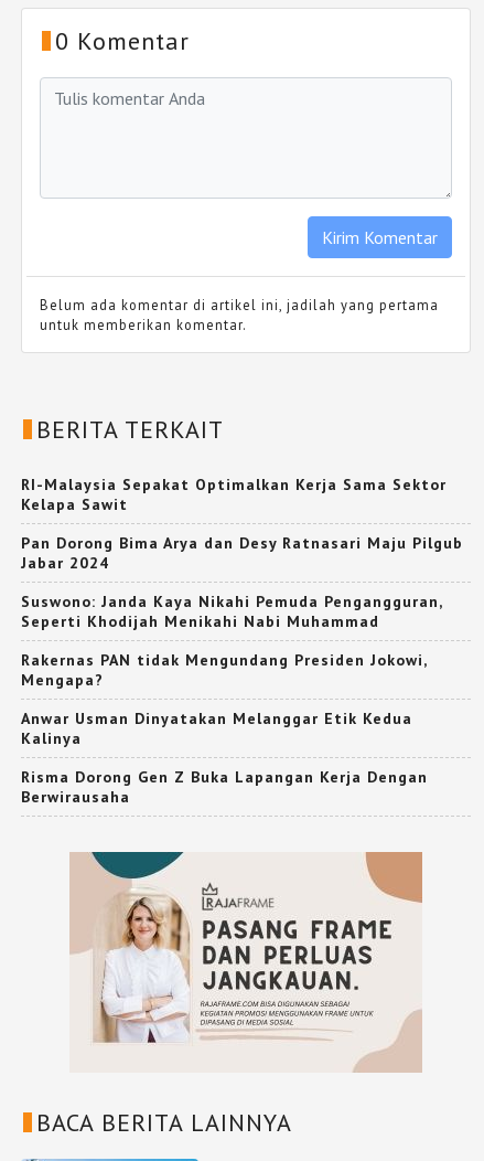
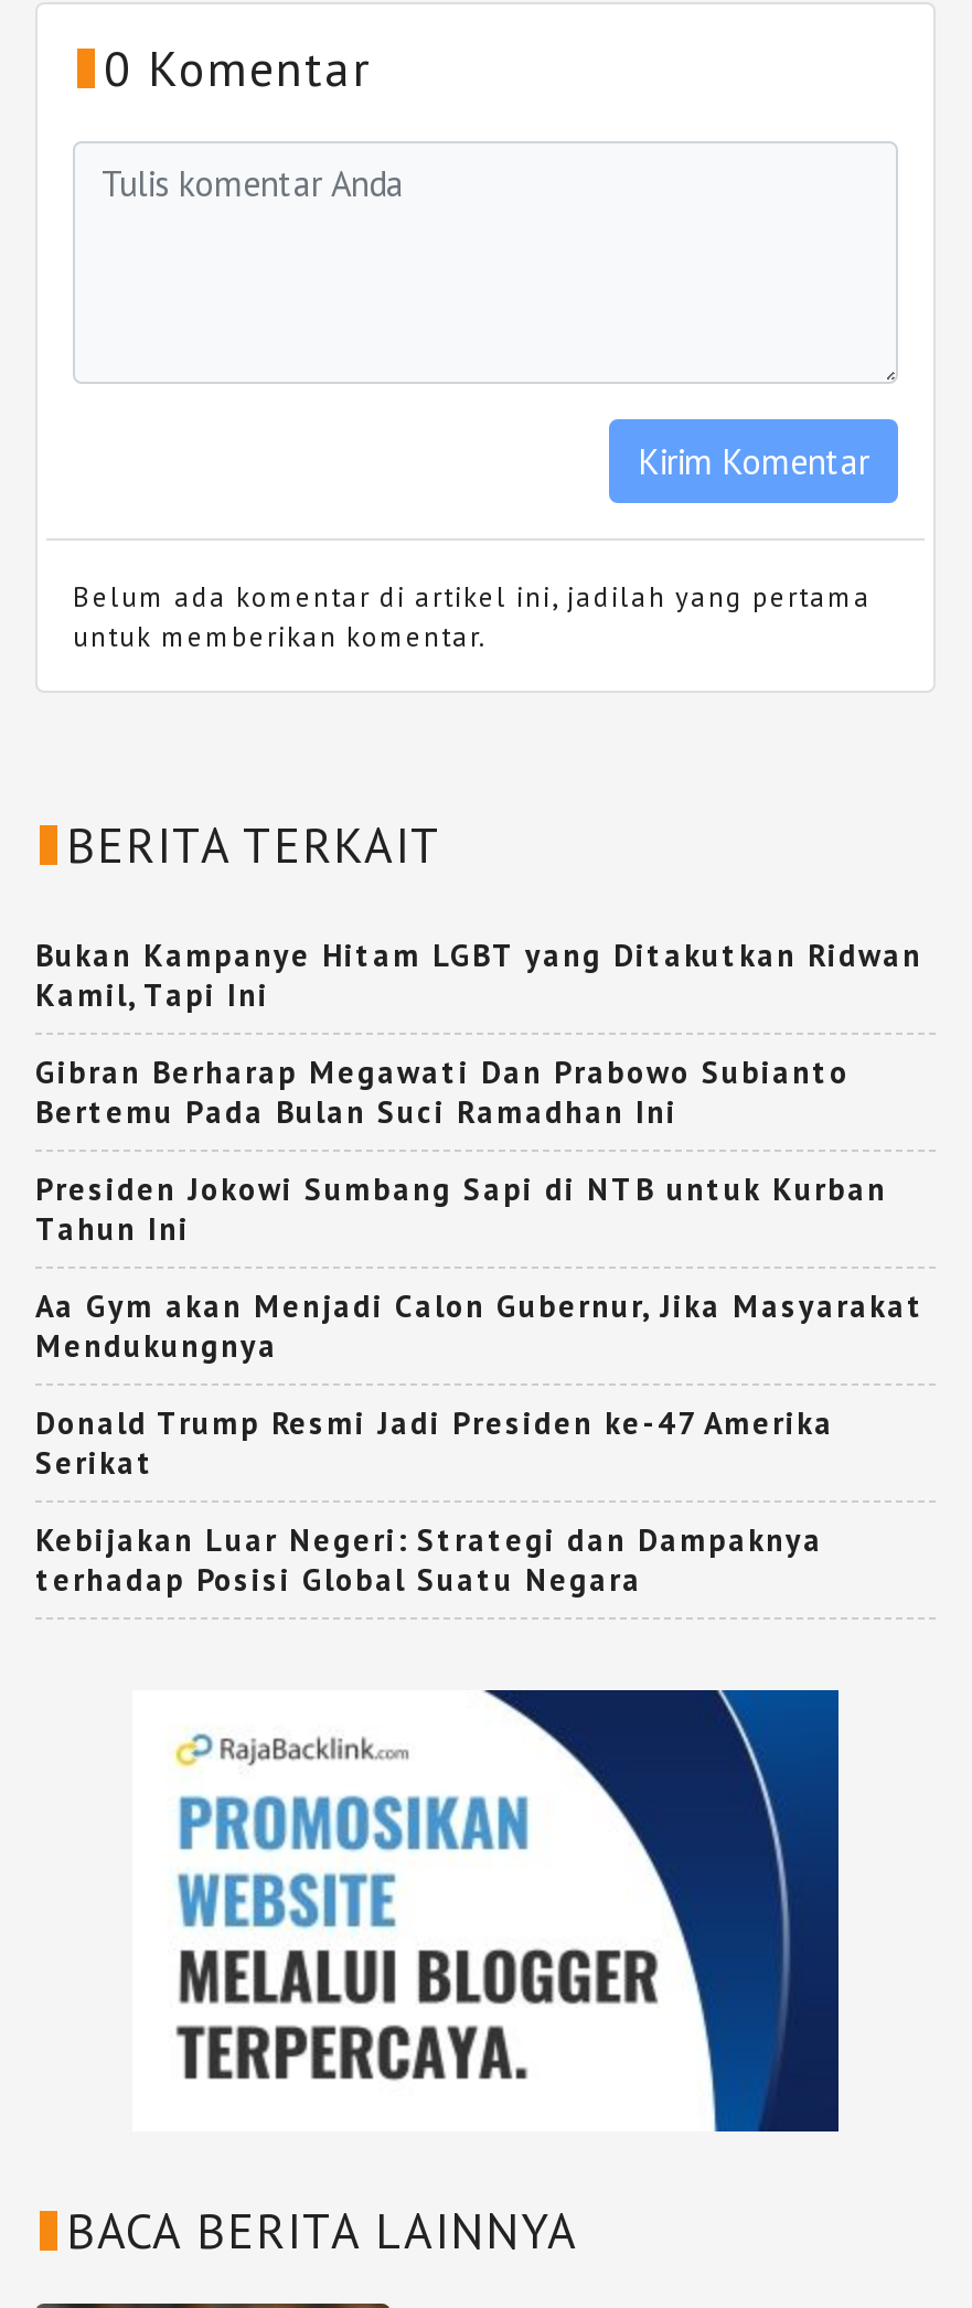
[21,475,447,515] RI-Malaysia Sepakat Optimalkan Kerja Sama Sektor | Kelapa Sawit -> [35,936,922,1016] Bukan Kampanye Hitam LGBT yang Ditakutkan Ridwan | Kamil, Tapi Ini
[21,533,463,573] Pan Dorong Bima Arya dan Desy Ratnasari Maju Pilgub | Jabar 2024 -> [35,1053,850,1133] Gibran Berharap Megawati Dan Prabowo Subianto | Bertemu Pada Bulan Suci Ramadhan Ini
[21,592,442,632] Suswono: Janda Kaya Nikahi Pemuda Pengangguran, | Seperti Khodijah Menikahi Nabi Muhammad -> [35,1170,887,1250] Presiden Jokowi Sumbang Sapi di NTB untuk Kurban | Tahun Ini
[21,650,427,690] Rakernas PAN tidak Mengundang Presiden Jokowi, | Mengapa? -> [35,1287,925,1367] Aa Gym akan Menjadi Calon Gubernur, Jika Masyarakat | Mendukungnya
[21,709,412,749] Anwar Usman Dinyatakan Melanggar Etik Kedua | Kalinya -> [35,1404,834,1484] Donald Trump Resmi Jadi Presiden ke-47 Amerika | Serikat
[21,767,428,807] Risma Dorong Gen Z Buka Lapangan Kerja Dengan | Berwirausaha -> [35,1521,823,1601] Kebijakan Luar Negeri: Strategi dan Dampaknya | terhadap Posisi Global Suatu Negara
[68,851,423,1073] [image] -> [135,1688,841,2134] [image]

